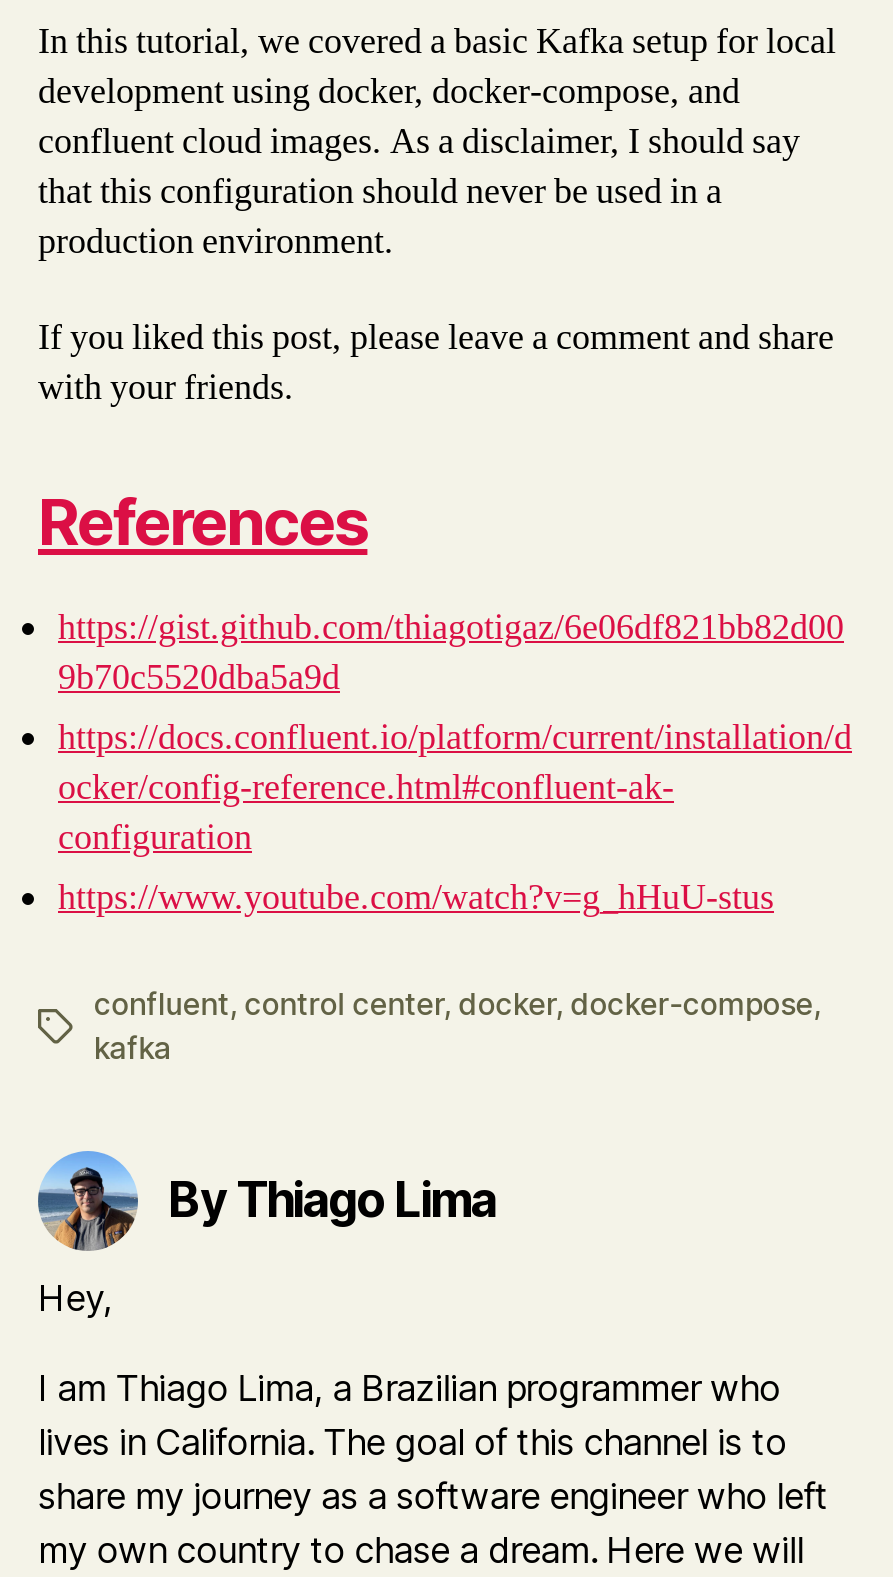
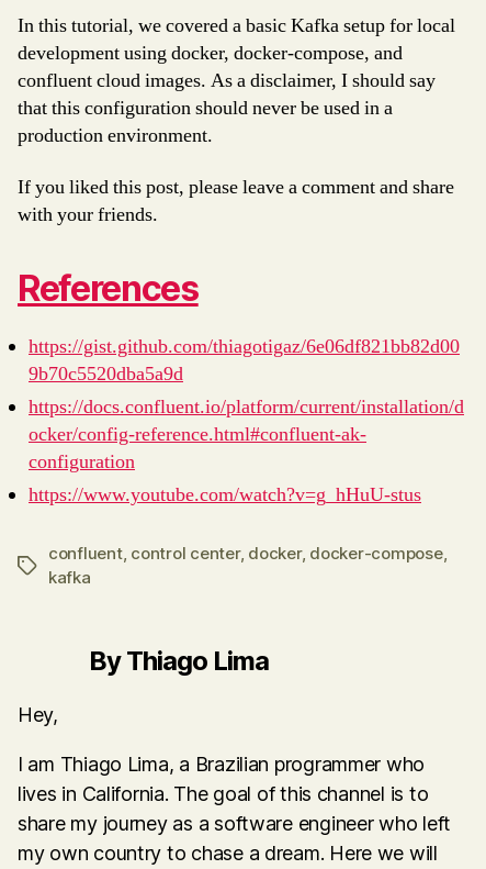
[36,1149,140,1253] [image] -> none

